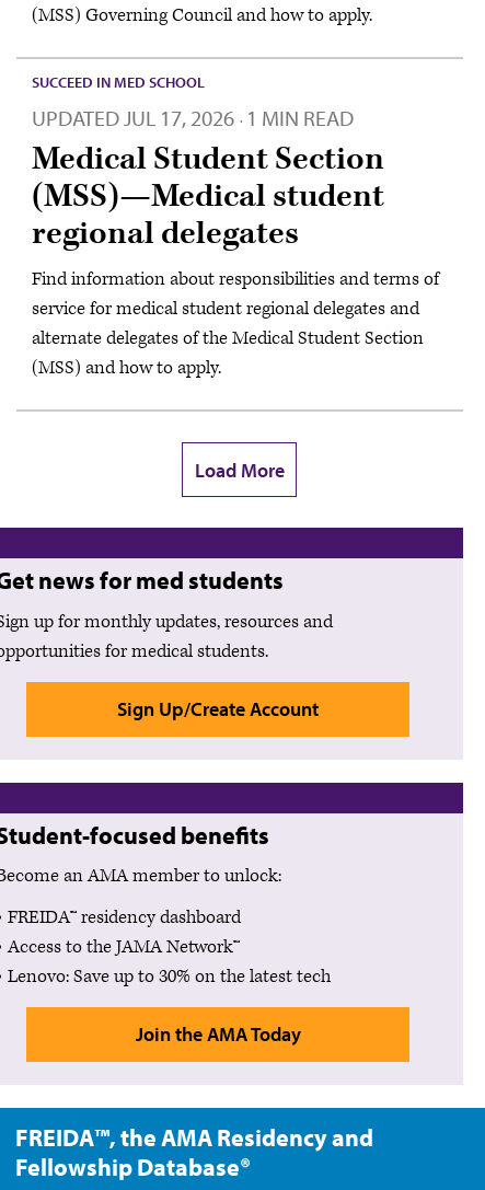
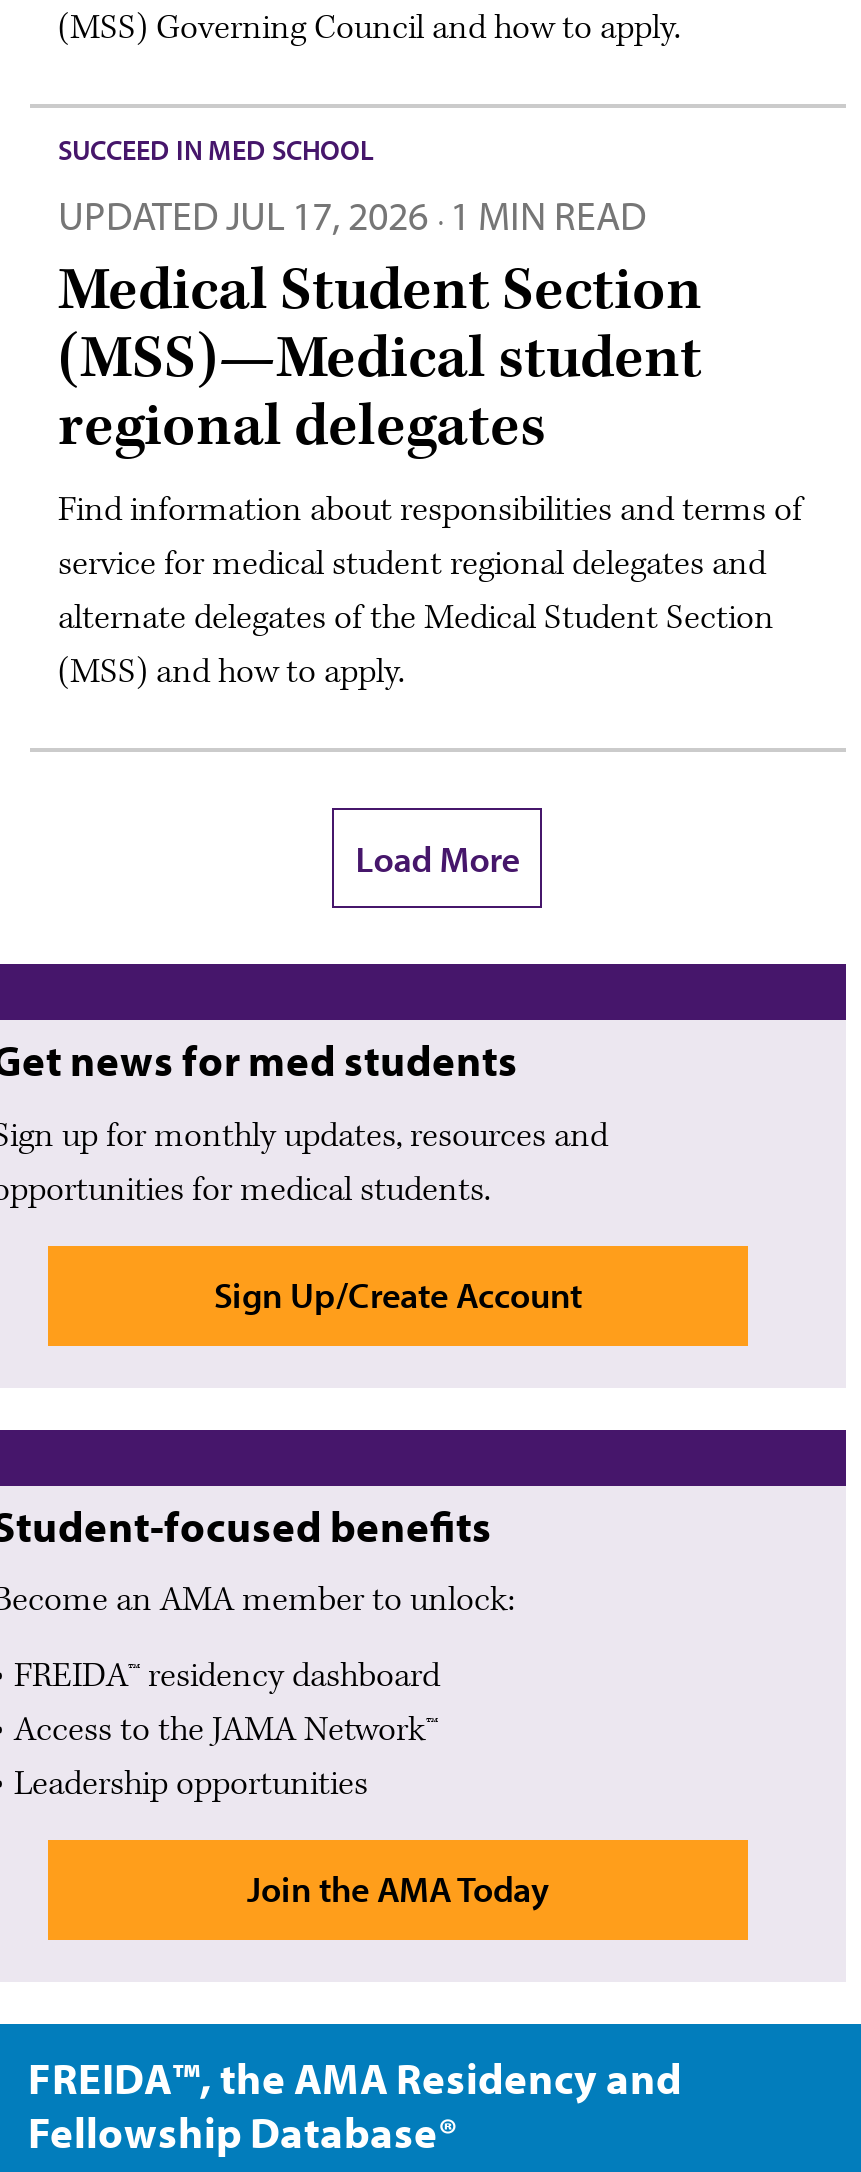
[8,964,331,989] Lenovo: Save up to 30% on the latest tech -> [14,1762,368,1806] Leadership opportunities

